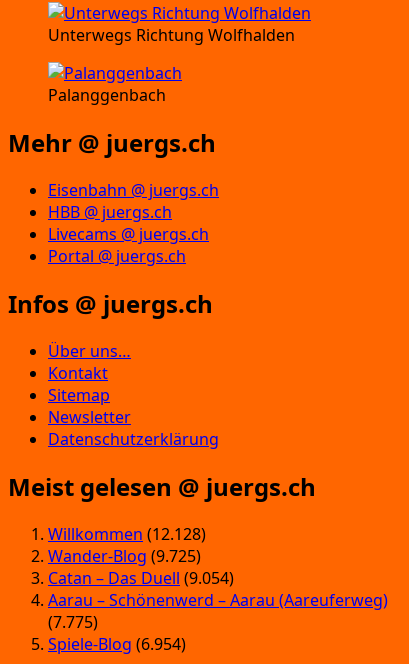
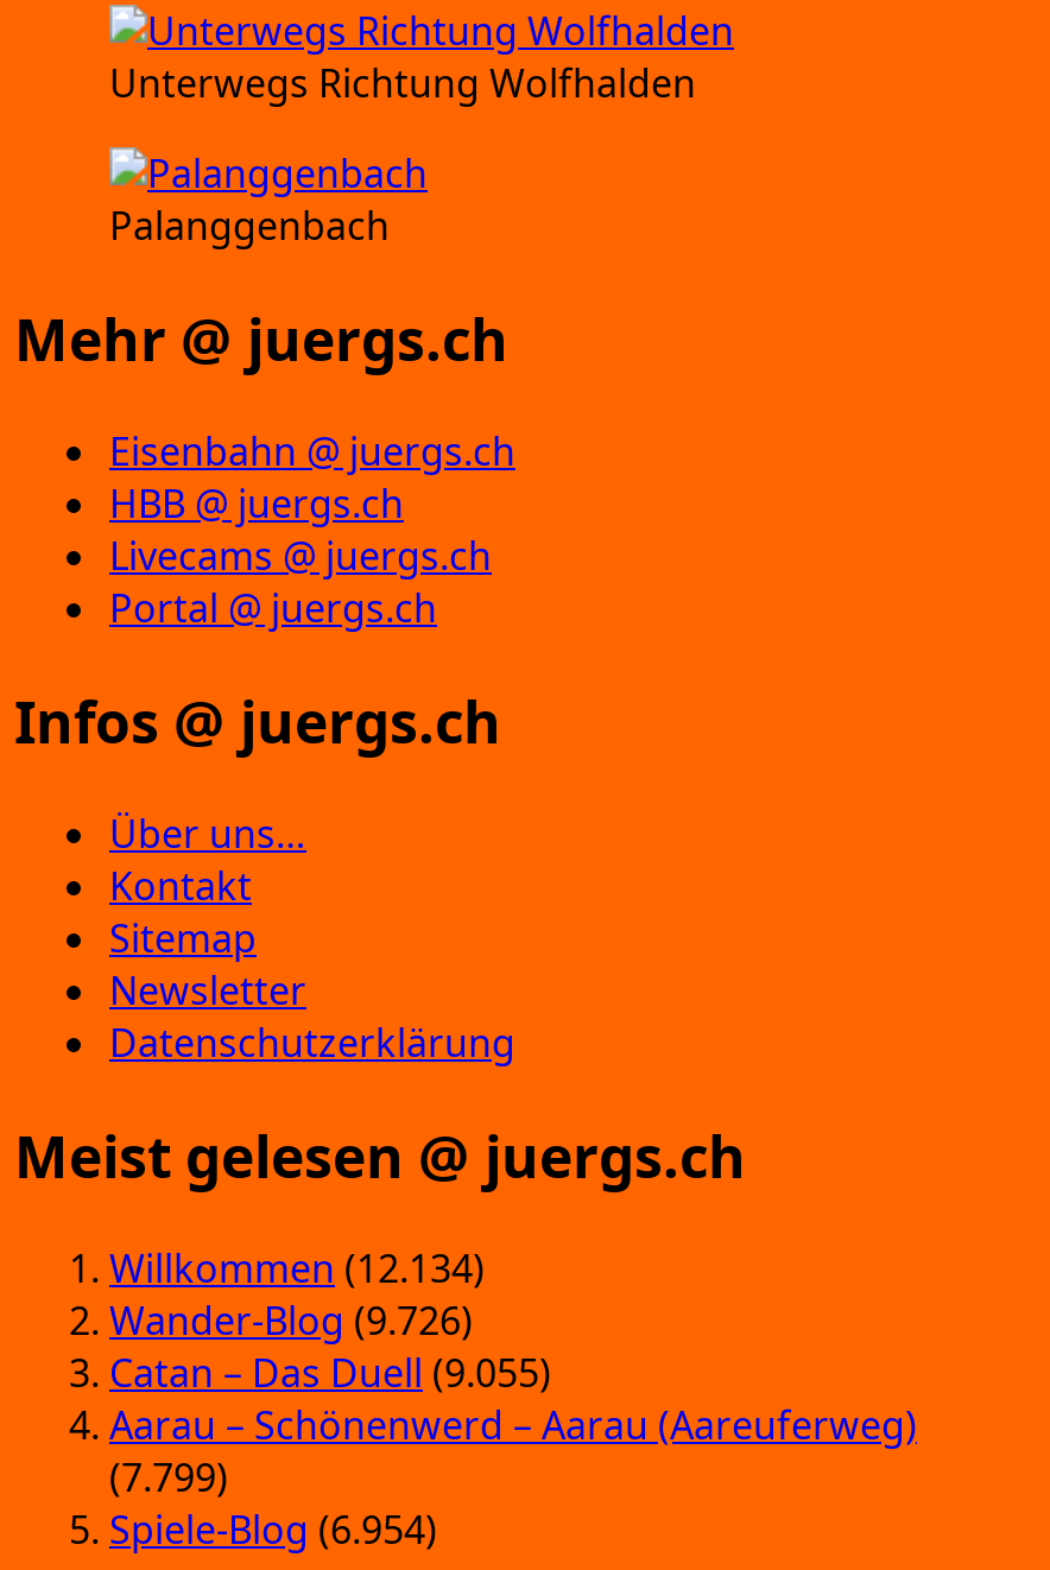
[48,523,206,545] Willkommen (12.128) -> [109,1242,485,1294] Willkommen (12.134)
[48,545,201,567] Wander-Blog (9.725) -> [109,1294,473,1346] Wander-Blog (9.726)
[48,567,234,589] Catan – Das Duell (9.054) -> [109,1346,551,1399] Catan – Das Duell (9.055)
[48,611,98,633] (7.775) -> [109,1451,228,1503] (7.799)

